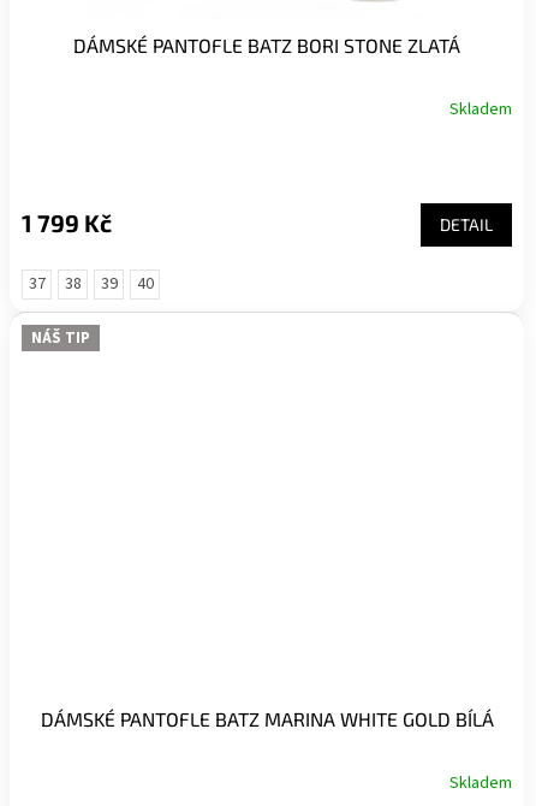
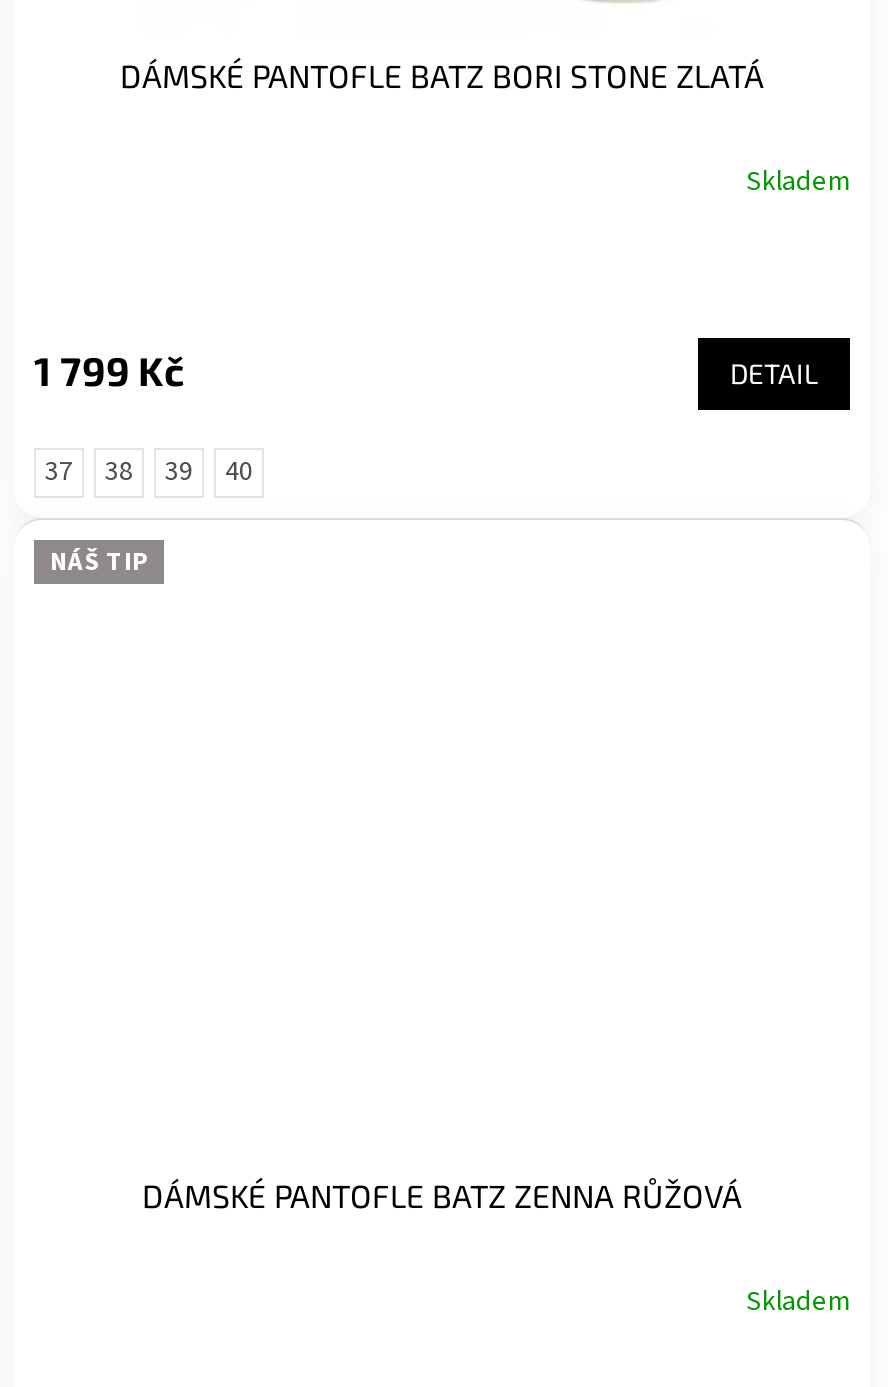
[40,707,493,730] DÁMSKÉ PANTOFLE BATZ MARINA WHITE GOLD BÍLÁ -> [142,1175,742,1213] DÁMSKÉ PANTOFLE BATZ ZENNA RŮŽOVÁ

